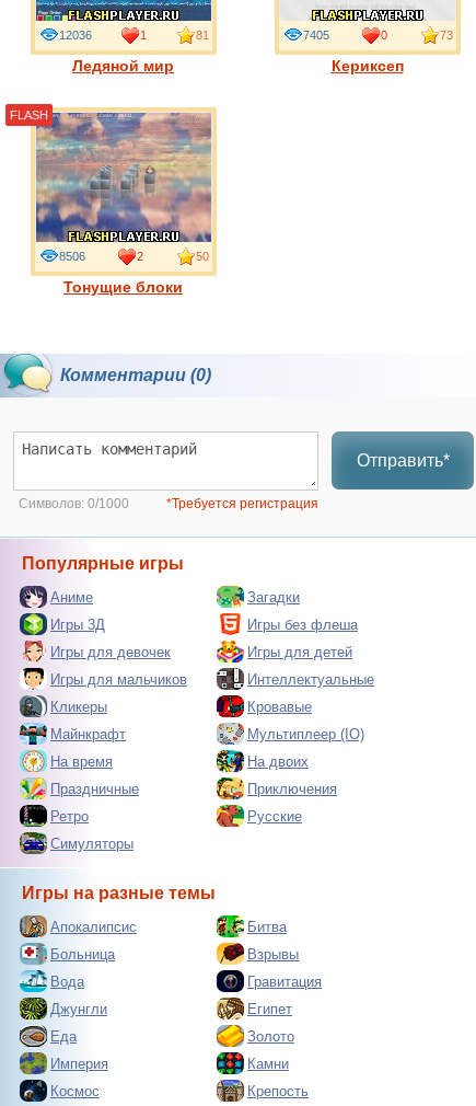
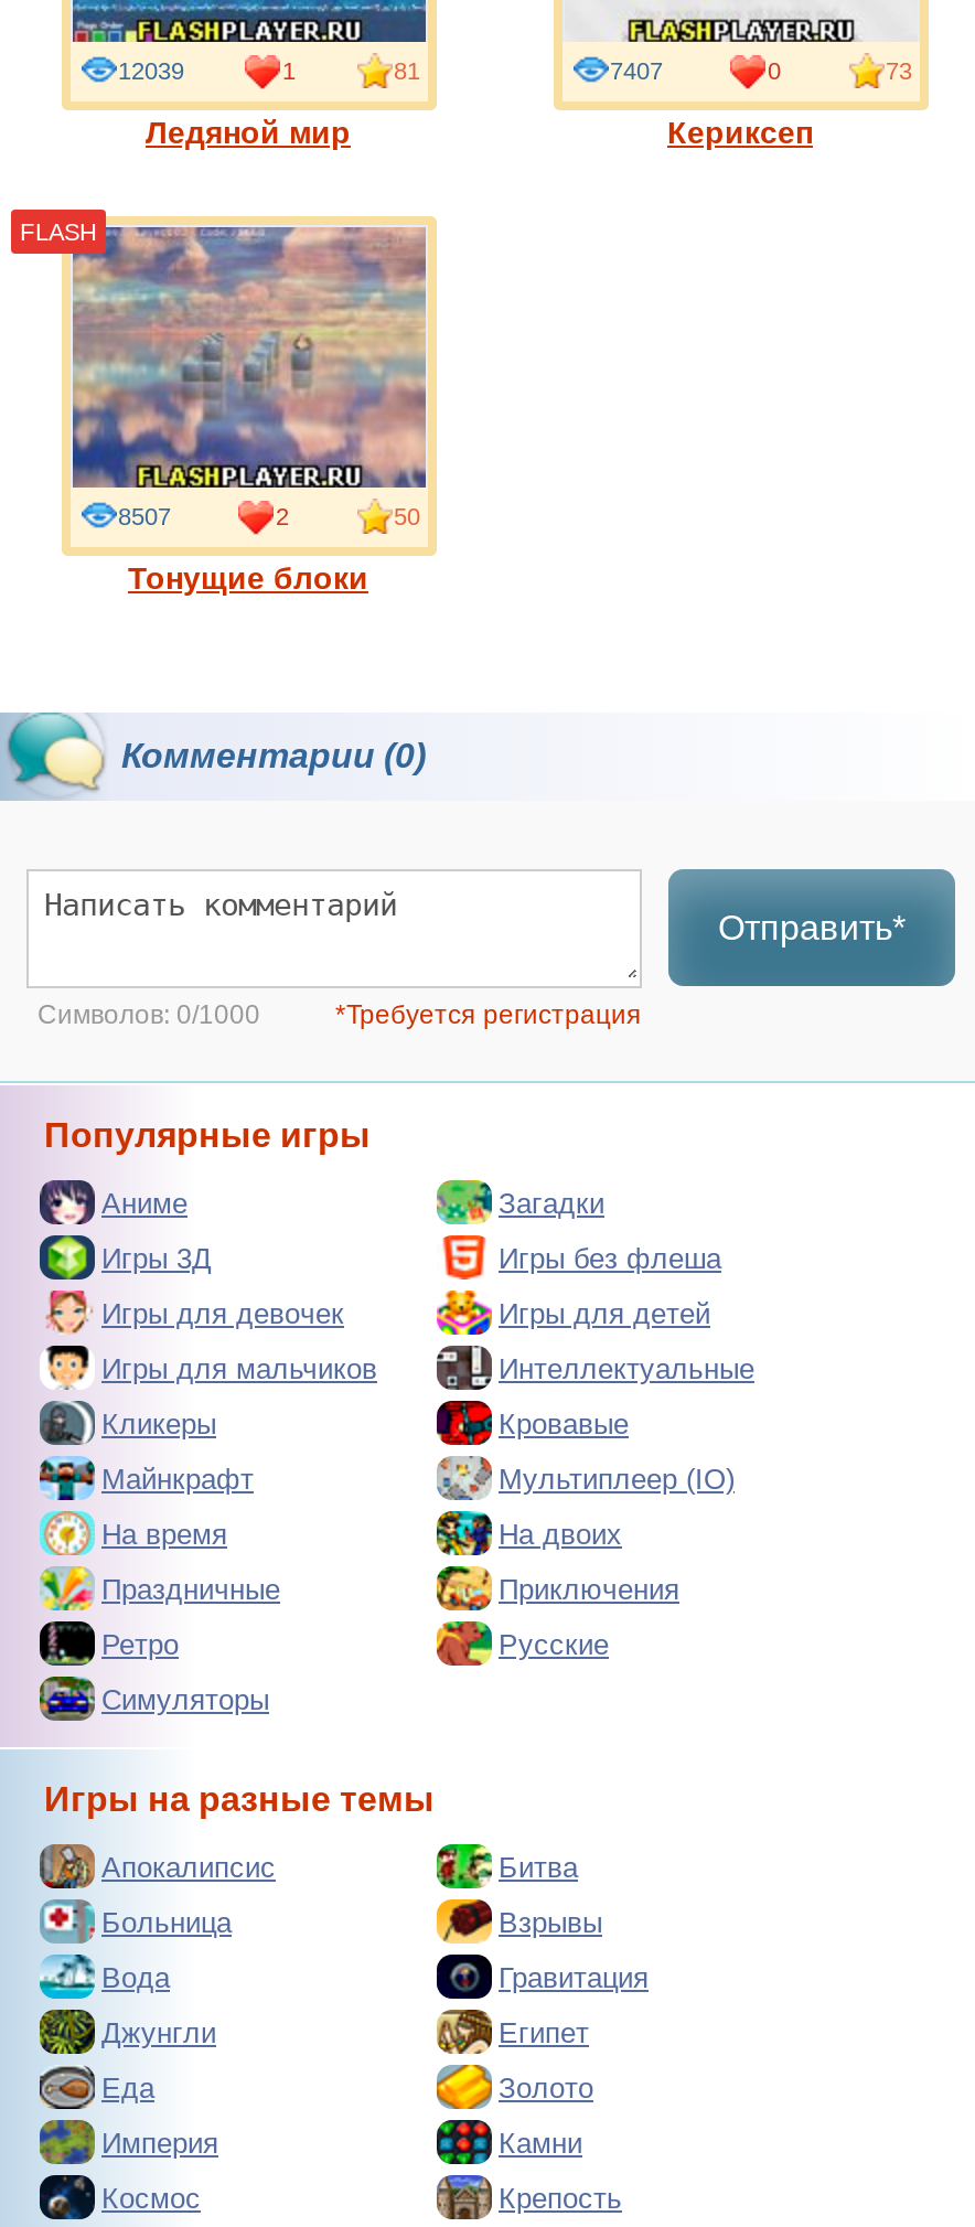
[59,28,91,42] 12036 -> [118,57,184,84] 12039
[303,28,329,42] 7405 -> [610,57,663,84] 7407
[59,250,85,263] 8506 -> [118,503,171,529] 8507

